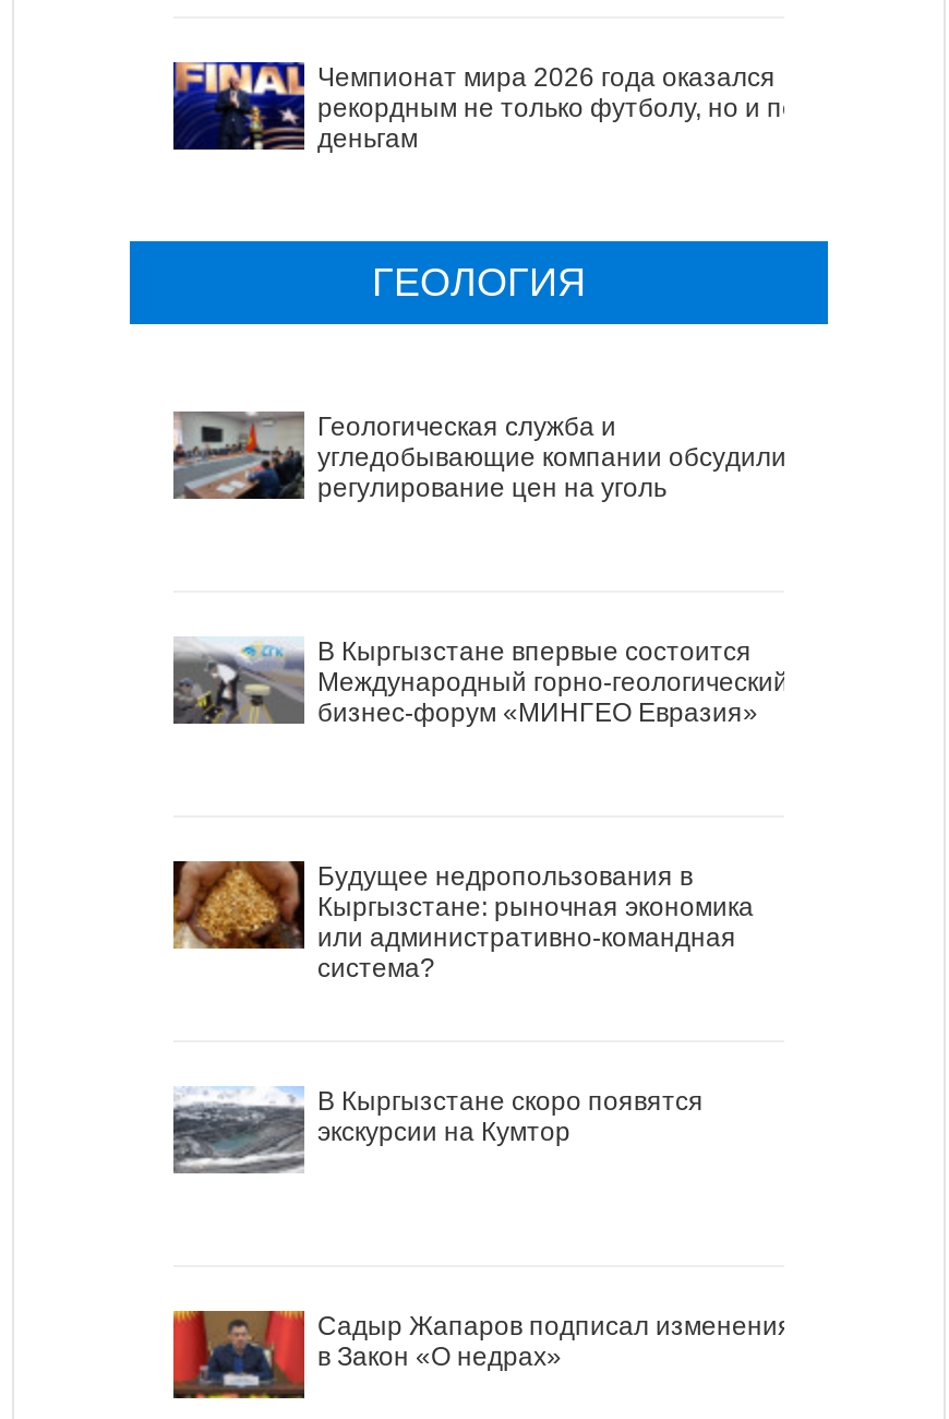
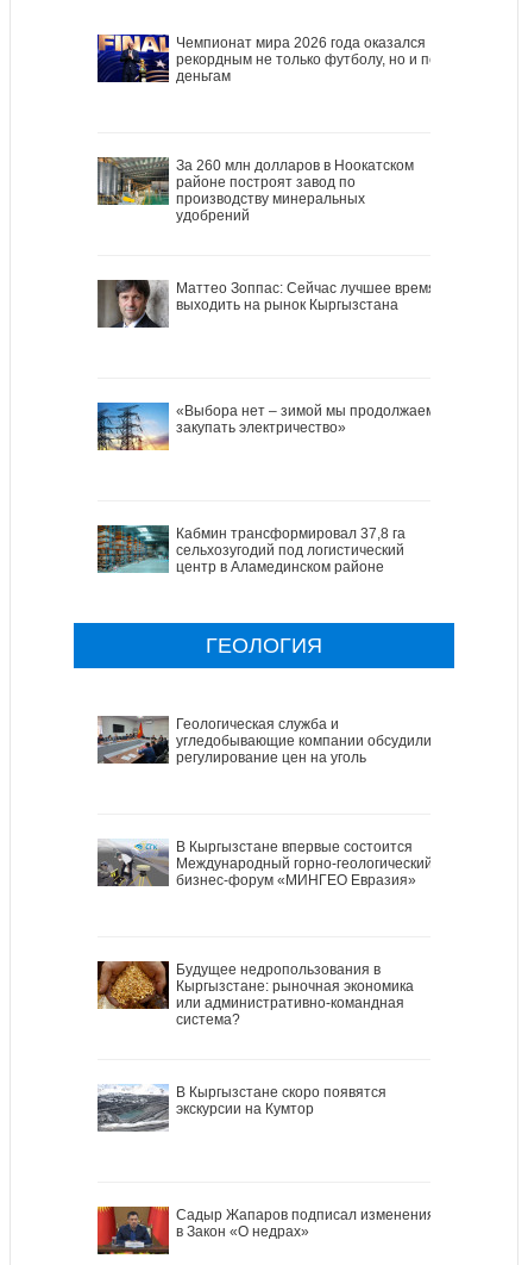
none -> [96,156,414,224] [image] | За 260 млн долларов в Ноокатском | районе построят завод по | производству минеральных | удобрений
none -> [96,279,436,329] [image] | Маттео Зоппас: Сейчас лучшее время | выходить на рынок Кыргызстана
none -> [96,401,435,451] [image] | «Выбора нет – зимой мы продолжаем | закупать электричество»
none -> [96,524,406,575] [image] | Кабмин трансформировал 37,8 га | сельхозугодий под логистический | центр в Аламединском районе

